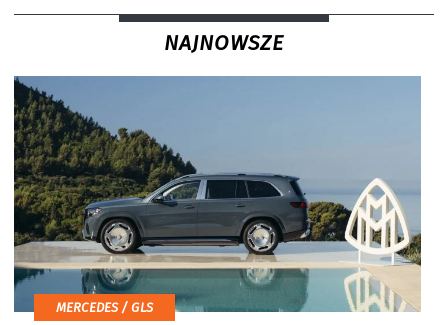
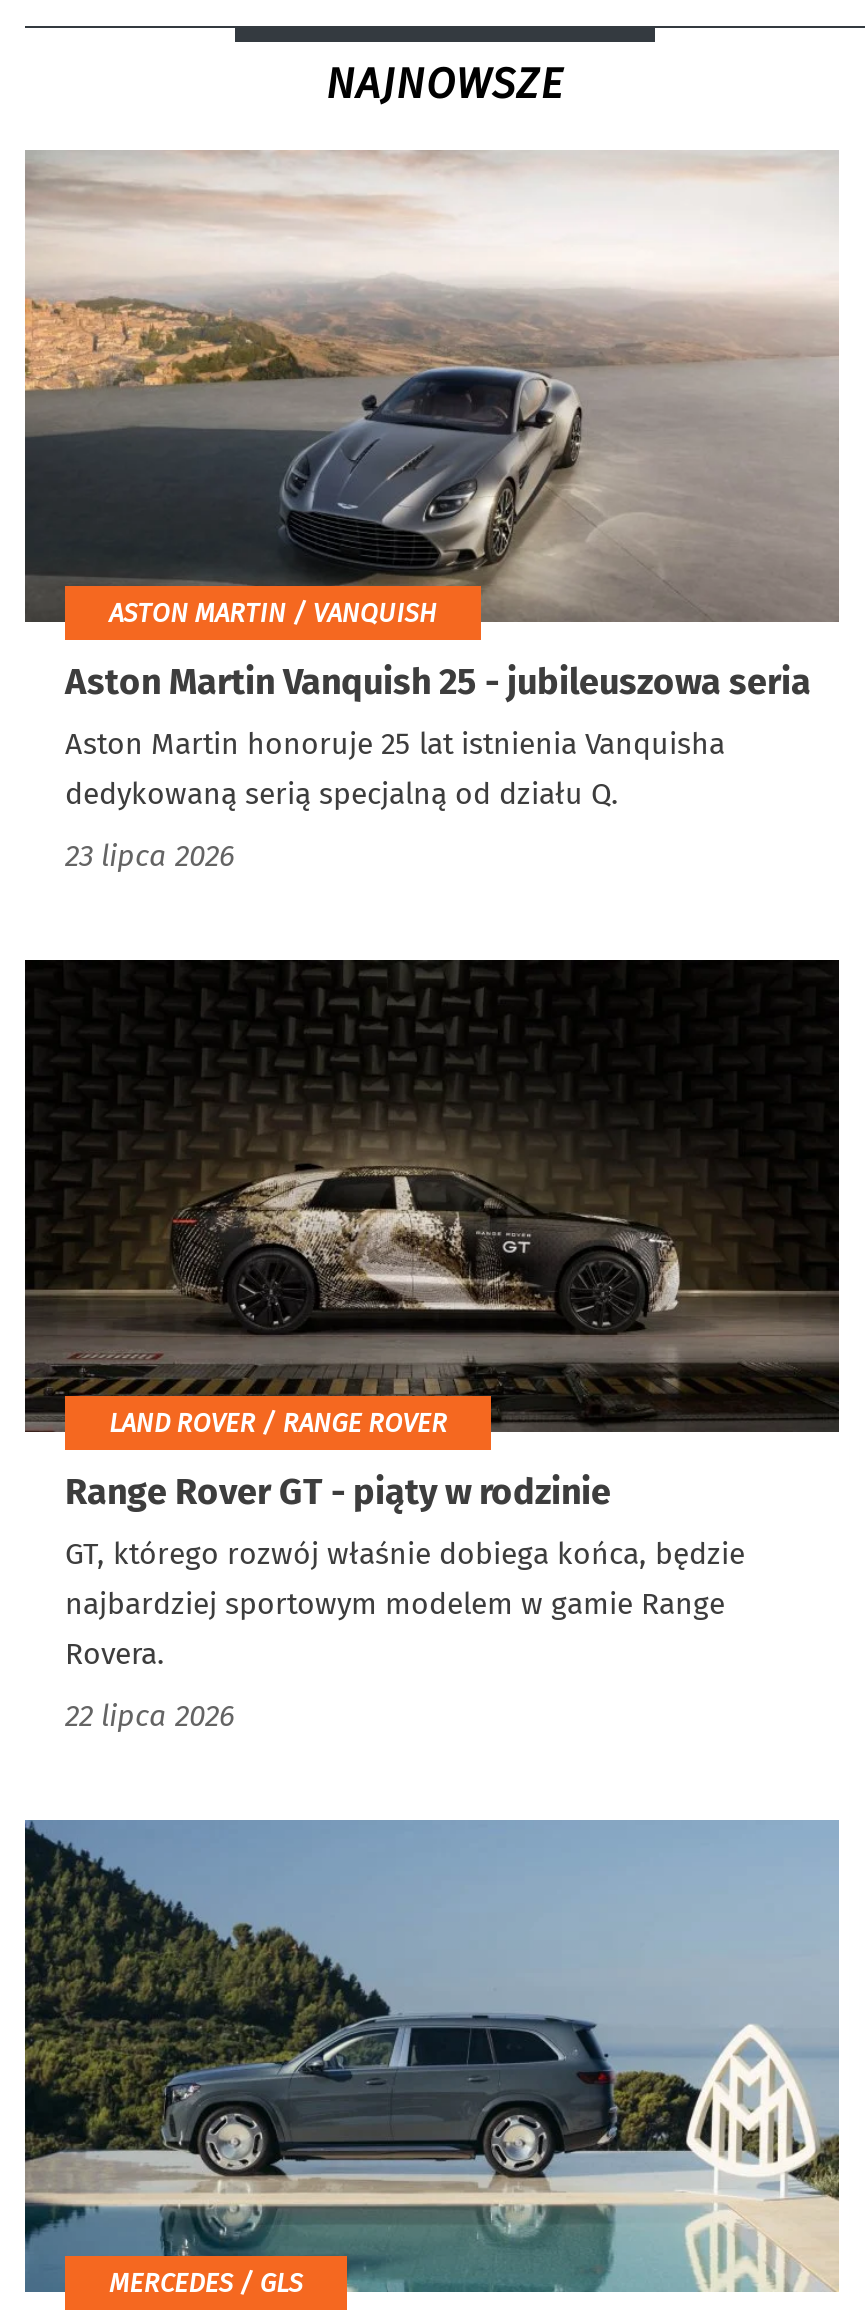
none -> [23,150,839,874] [image] | ASTON MARTIN / VANQUISH | Aston Martin Vanquish 25 - jubileuszowa seria | Aston Martin honoruje 25 lat istnienia Vanquisha | dedykowaną serią specjalną od działu Q. | 23 lipca 2026
none -> [23,958,841,1734] [image] | LAND ROVER / RANGE ROVER | Range Rover GT - piąty w rodzinie | GT, którego rozwój właśnie dobiega końca, będzie | najbardziej sportowym modelem w gamie Range | Rovera. | 22 lipca 2026

